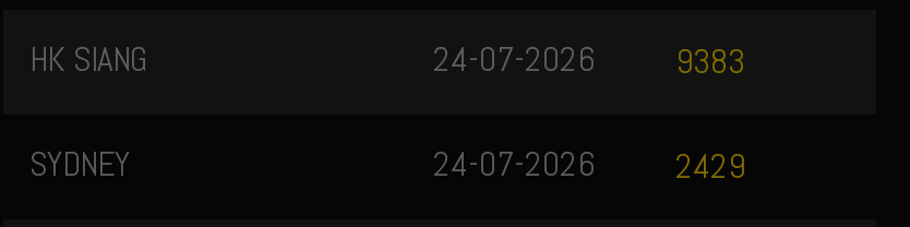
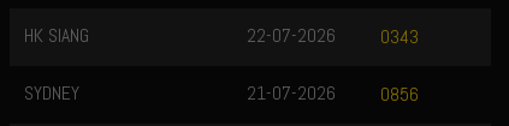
[433,39,595,83] 24-07-2026 -> [247,24,336,48] 22-07-2026
[675,40,745,84] 9383 -> [380,25,419,49] 0343
[433,144,595,187] 24-07-2026 -> [247,82,336,106] 21-07-2026
[675,145,745,189] 2429 -> [380,83,419,107] 0856

